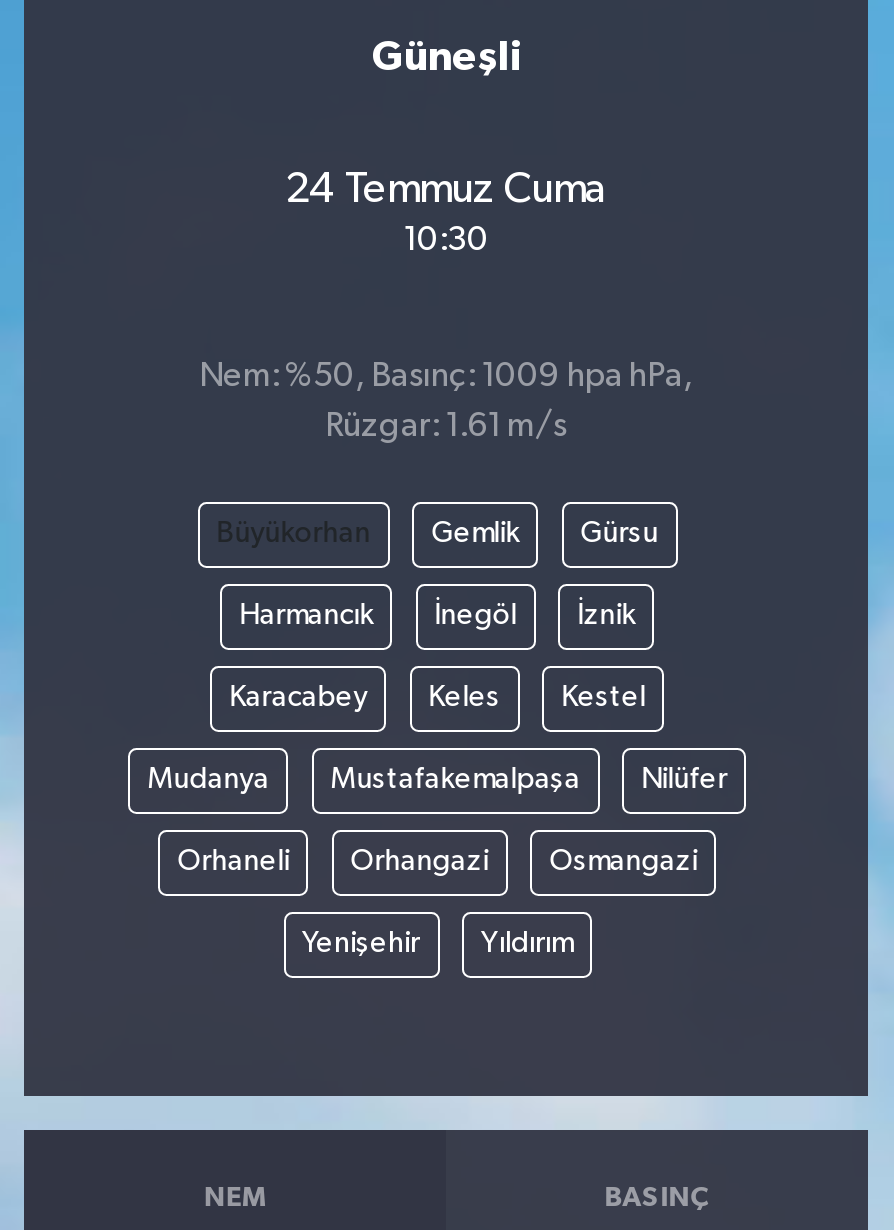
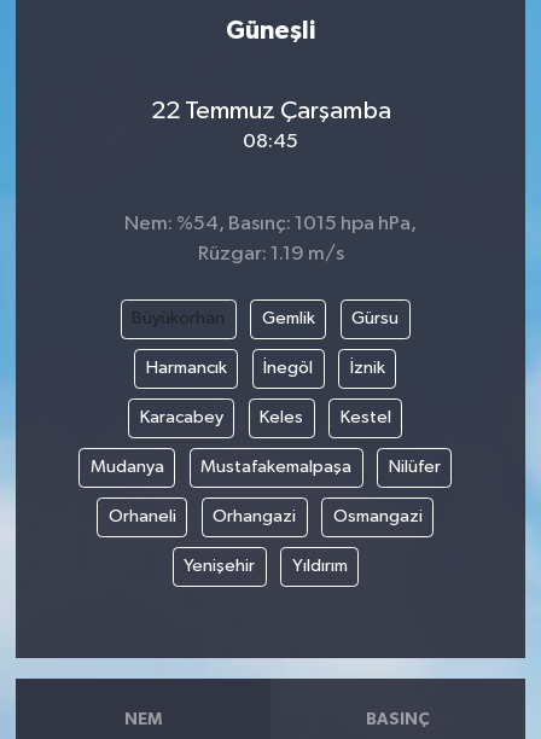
[285,168,607,212] 24 Temmuz Cuma -> [150,98,391,125] 22 Temmuz Çarşamba
[403,224,489,258] 10:30 -> [243,132,298,152] 08:45
[199,359,693,393] Nem: %50, Basınç: 1009 hpa hPa, -> [124,213,417,234] Nem: %54, Basınç: 1015 hpa hPa,
[325,409,567,443] Rüzgar: 1.61 m/s -> [197,244,344,264] Rüzgar: 1.19 m/s

